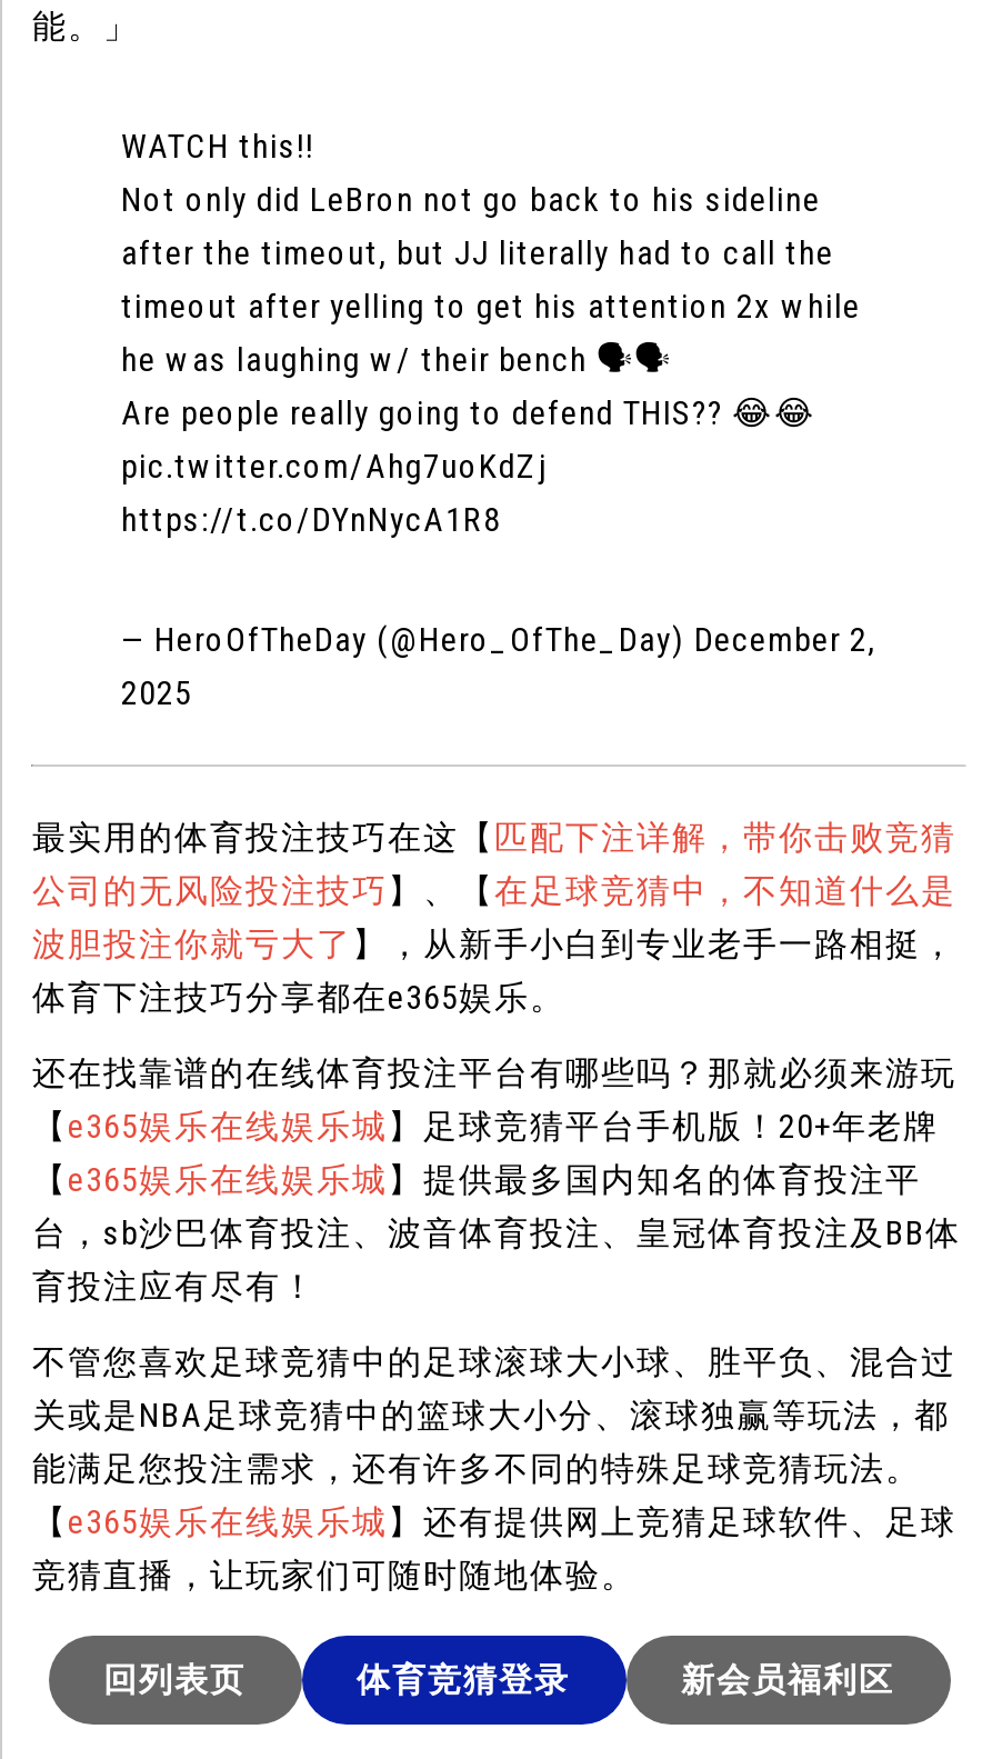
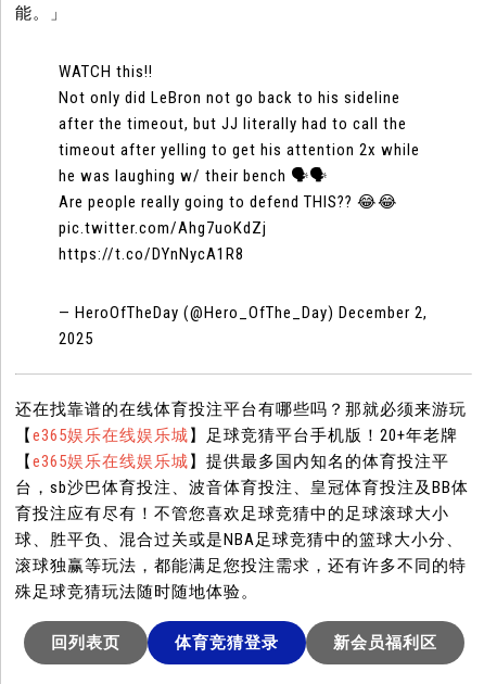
[32,817,956,1017] 最实用的体育投注技巧在这【匹配下注详解，带你击败竞猜 | 公司的无风险投注技巧】、【在足球竞猜中，不知道什么是 | 波胆投注你就亏大了】，从新手小白到专业老手一路相挺， | 体育下注技巧分享都在e365娱乐。 -> none
[32,1266,956,1595] 育投注应有尽有！ | 不管您喜欢足球竞猜中的足球滚球大小球、胜平负、混合过 | 关或是NBA足球竞猜中的篮球大小分、滚球独赢等玩法，都 | 能满足您投注需求，还有许多不同的特殊足球竞猜玩法。 | 【e365娱乐在线娱乐城】还有提供网上竞猜足球软件、足球 | 竞猜直播，让玩家们可随时随地体验。 -> [16,504,467,601] 育投注应有尽有！不管您喜欢足球竞猜中的足球滚球大小 | 球、胜平负、混合过关或是NBA足球竞猜中的篮球大小分、 | 滚球独赢等玩法，都能满足您投注需求，还有许多不同的特 | 殊足球竞猜玩法随时随地体验。

